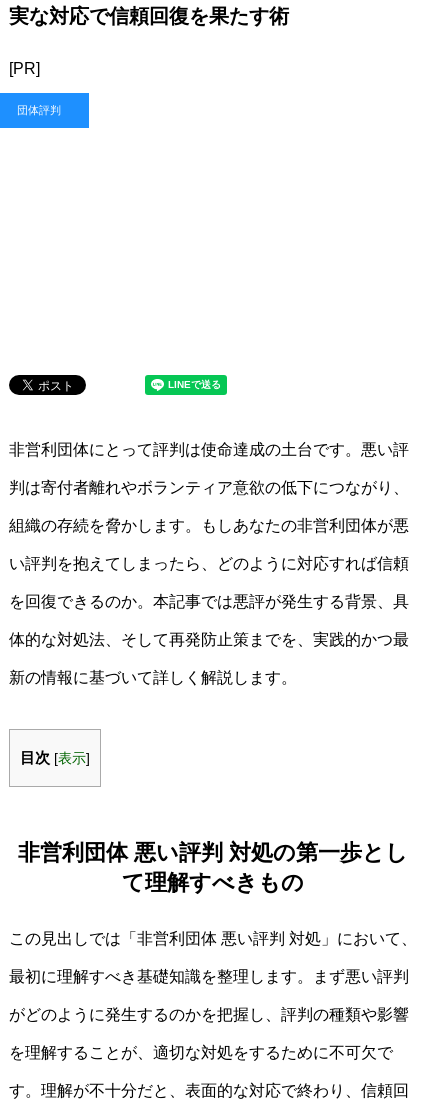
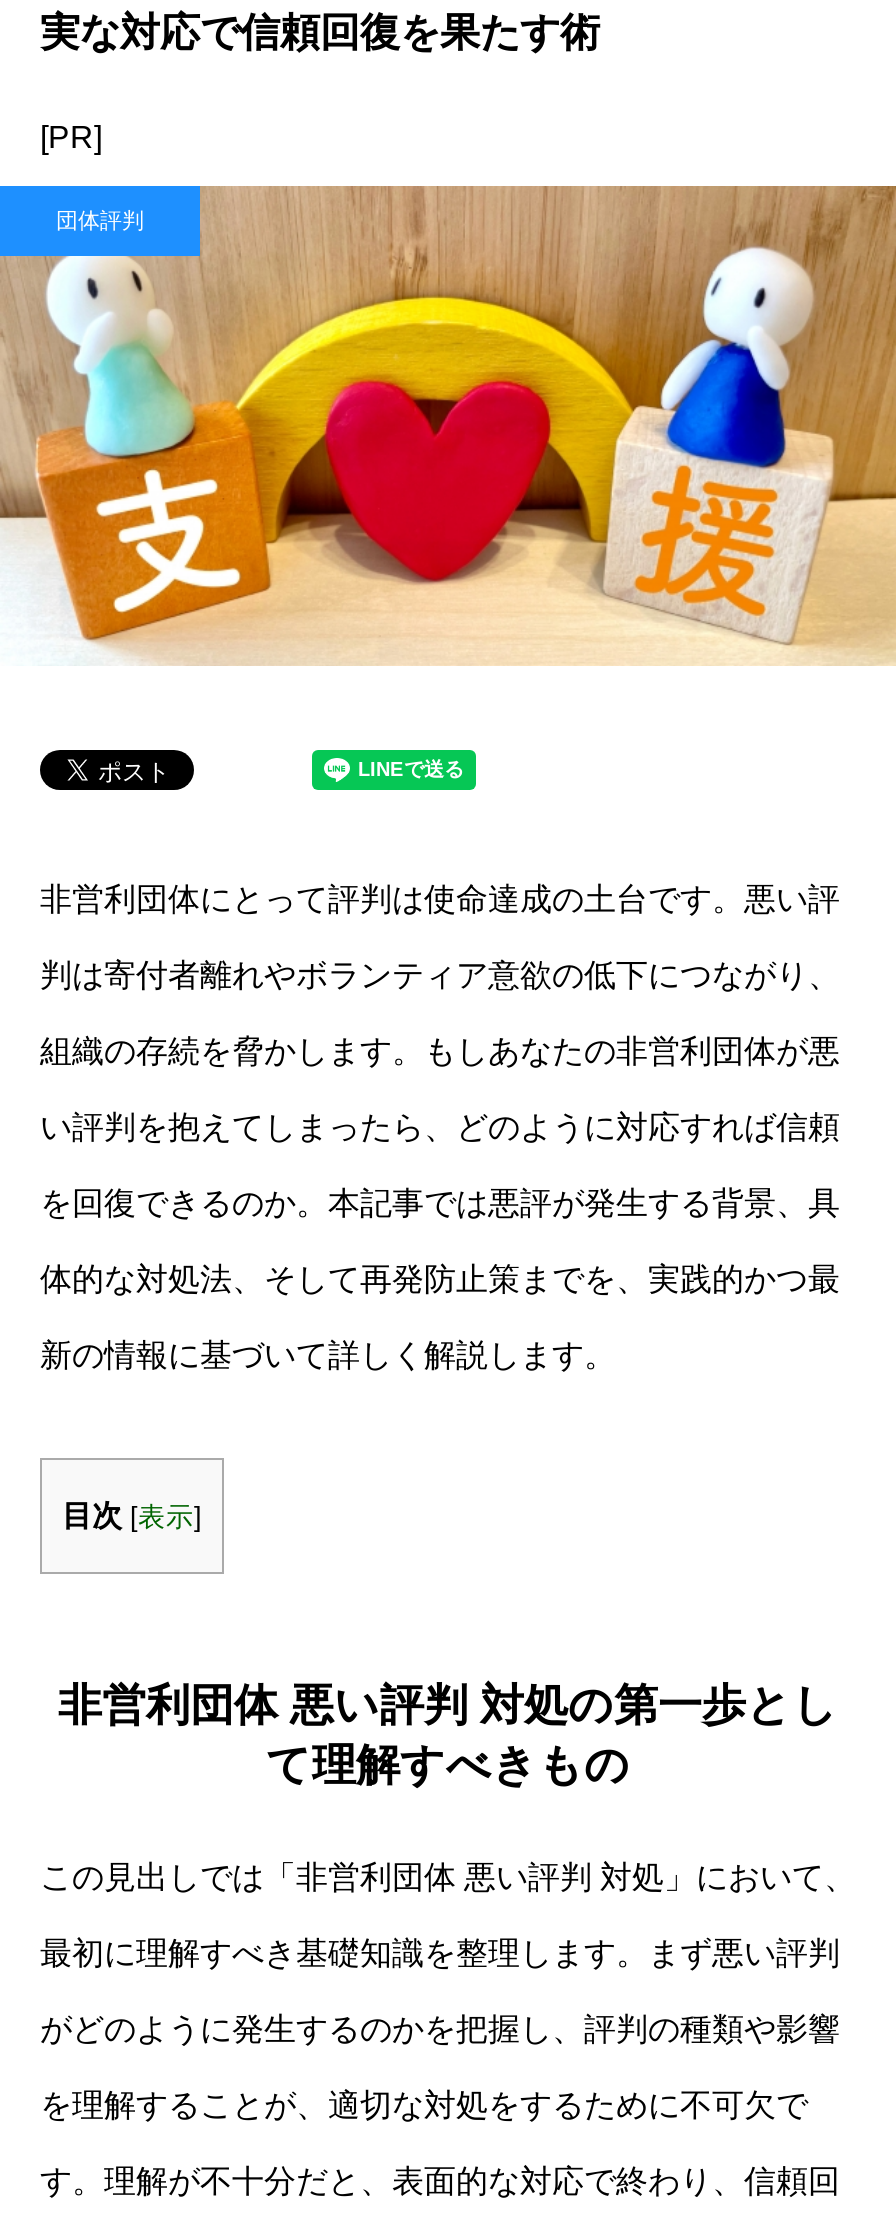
none -> [6,184,890,666] [image]

